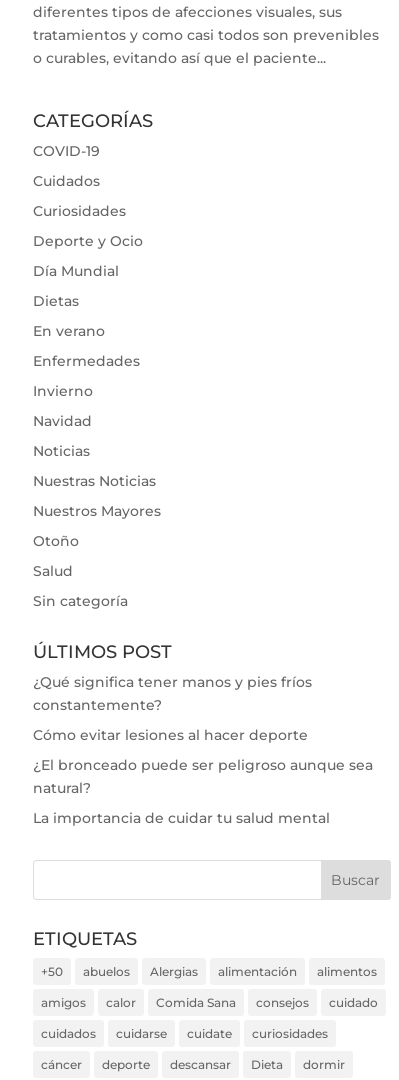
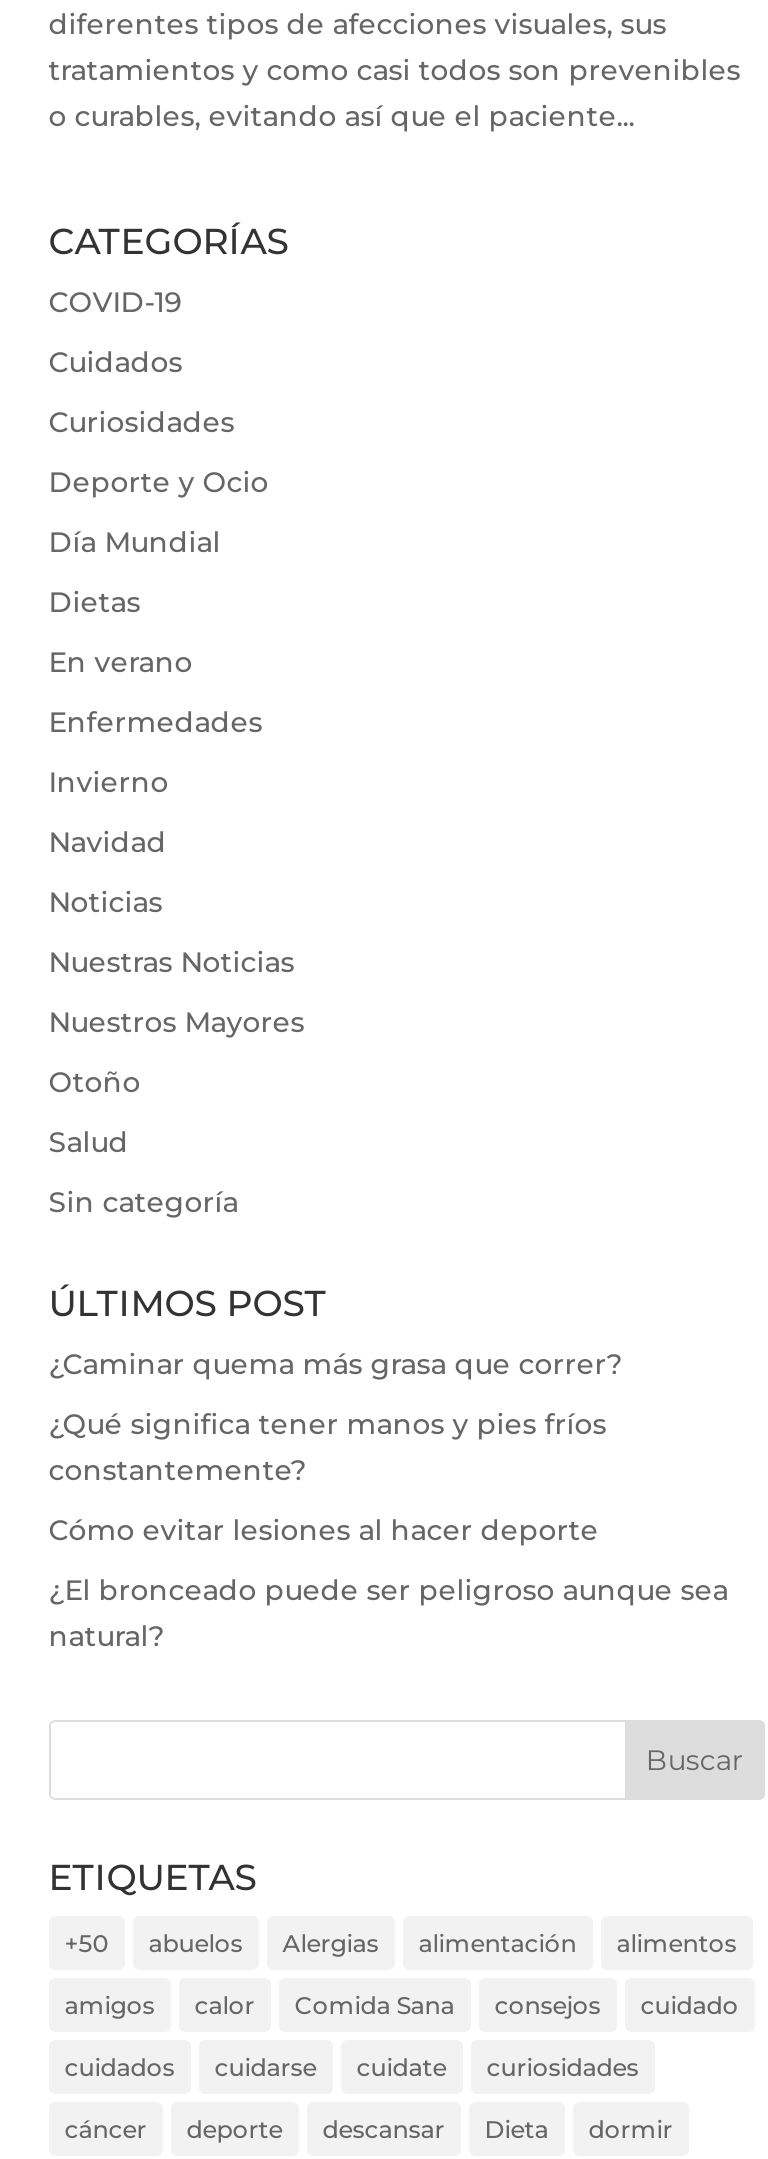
none -> [49,1345,623,1381] ¿Caminar quema más grasa que correr?
moved [33,673,373,797] -> [49,1405,729,1653]: ¿Qué significa tener manos y pies fríos | constantemente? | Cómo evitar lesiones al hacer deporte | ¿El bronceado puede ser peligroso aunque sea | natural?
[33,809,330,827] La importancia de cuidar tu salud mental -> none

